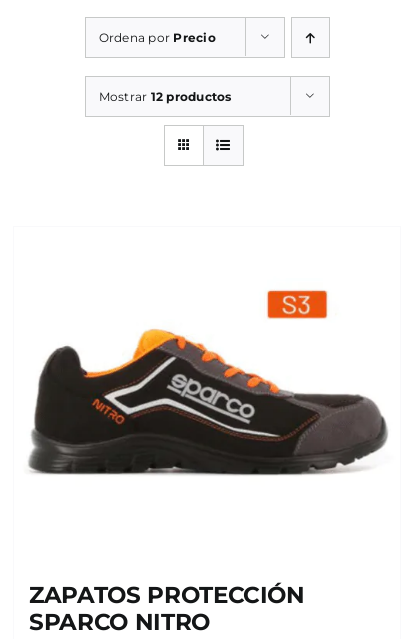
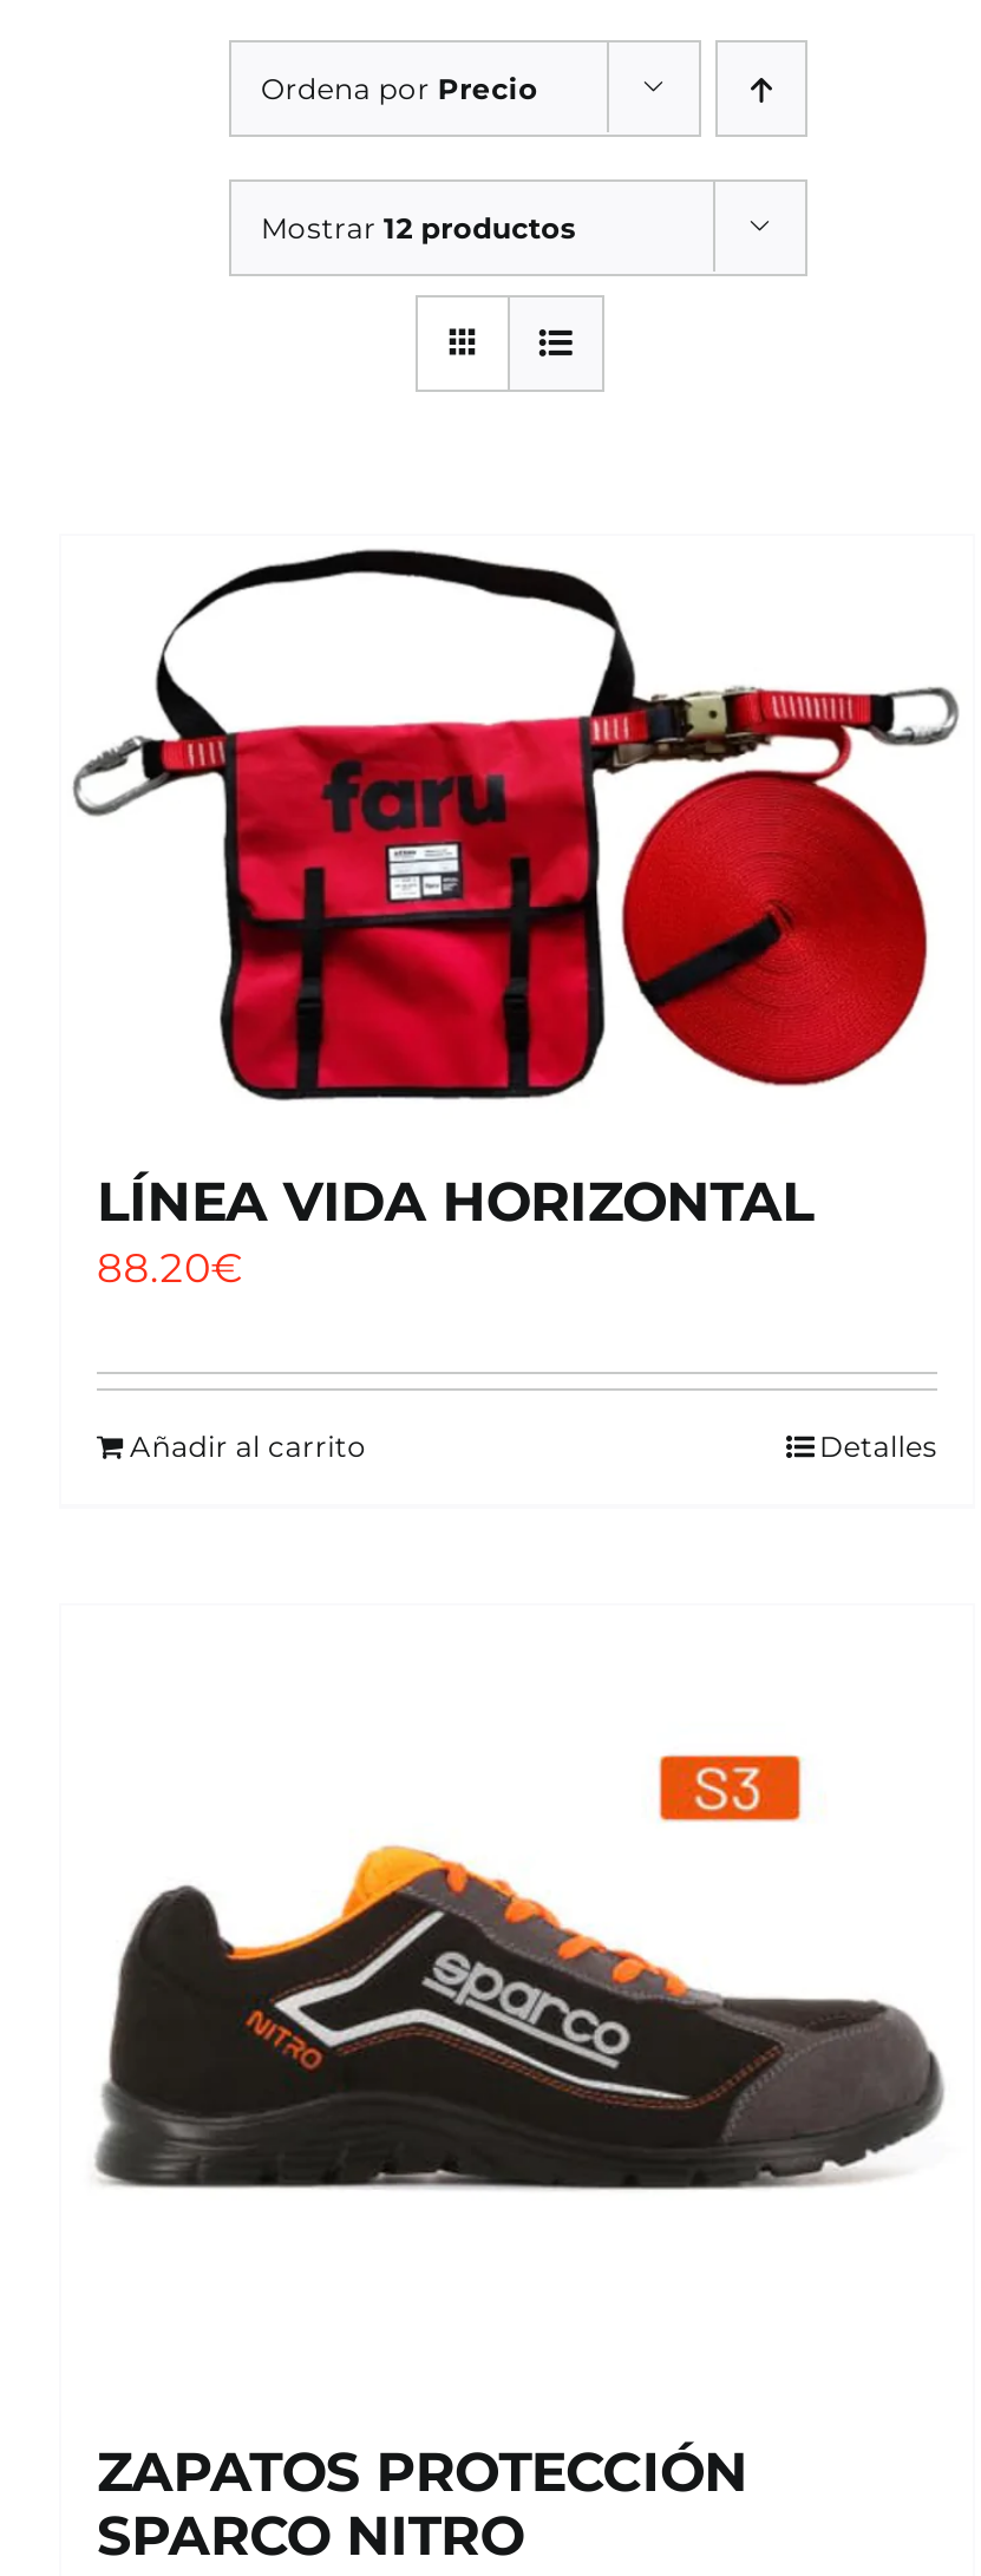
none -> [71,548,961,1291] [image] | LÍNEA VIDA HORIZONTAL | 88.20€
none -> [130,1428,937,1463] Añadir al carrito | Detalles

